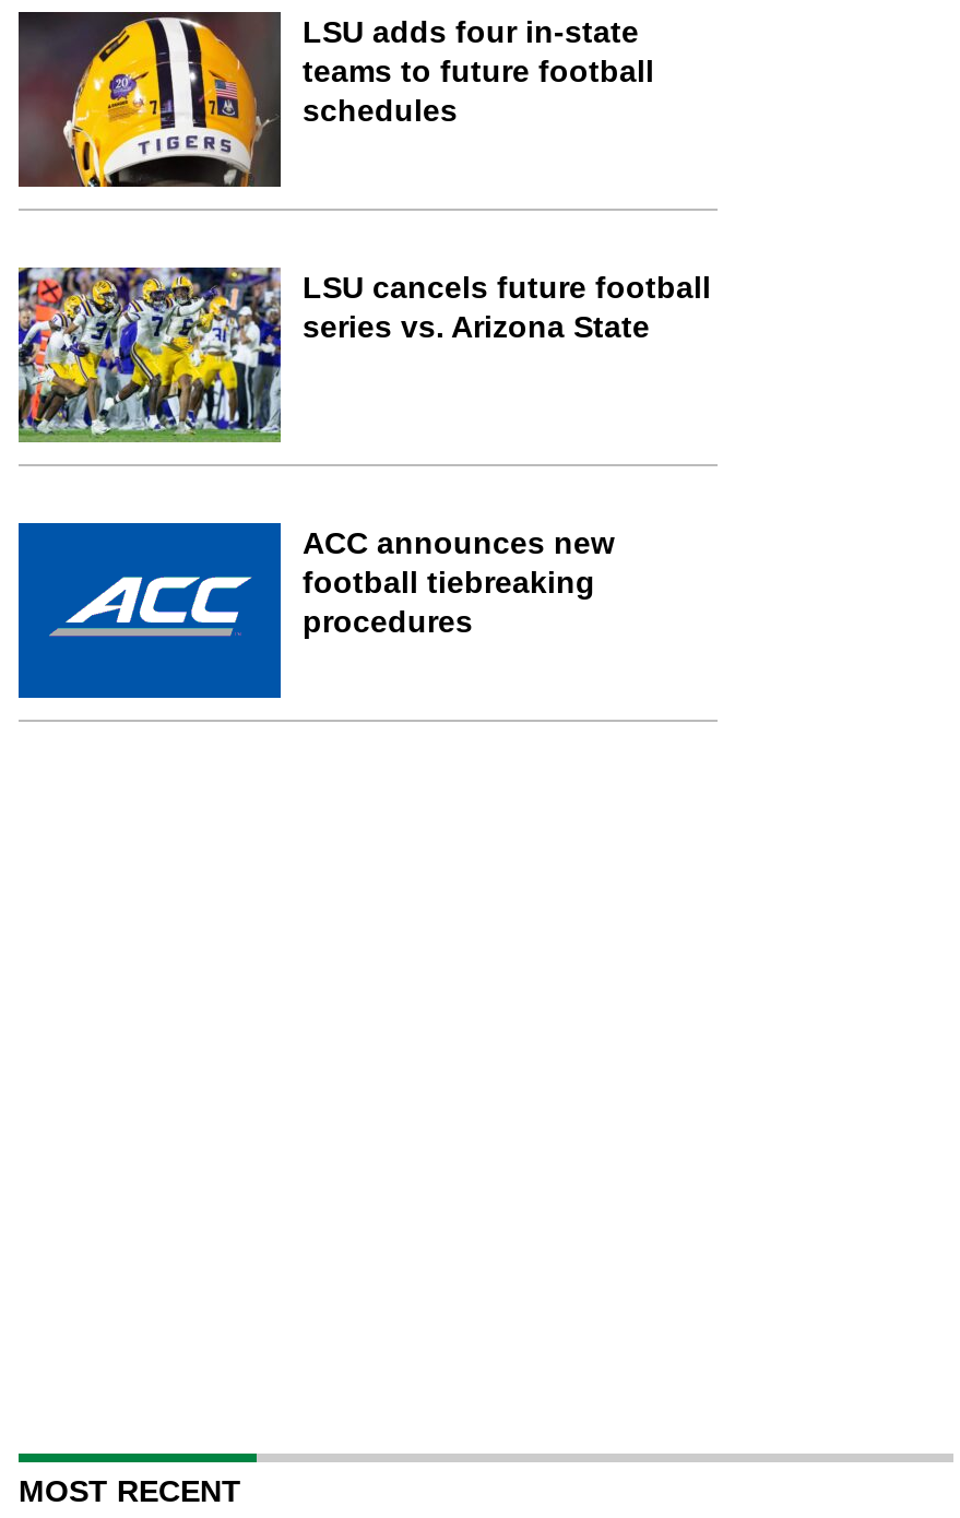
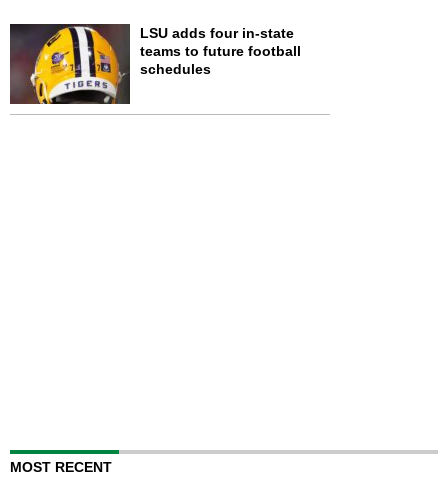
[16,265,711,444] [image] | LSU cancels future football | series vs. Arizona State -> none
[16,521,615,700] [image] | ACC announces new | football tiebreaking | procedures -> none

